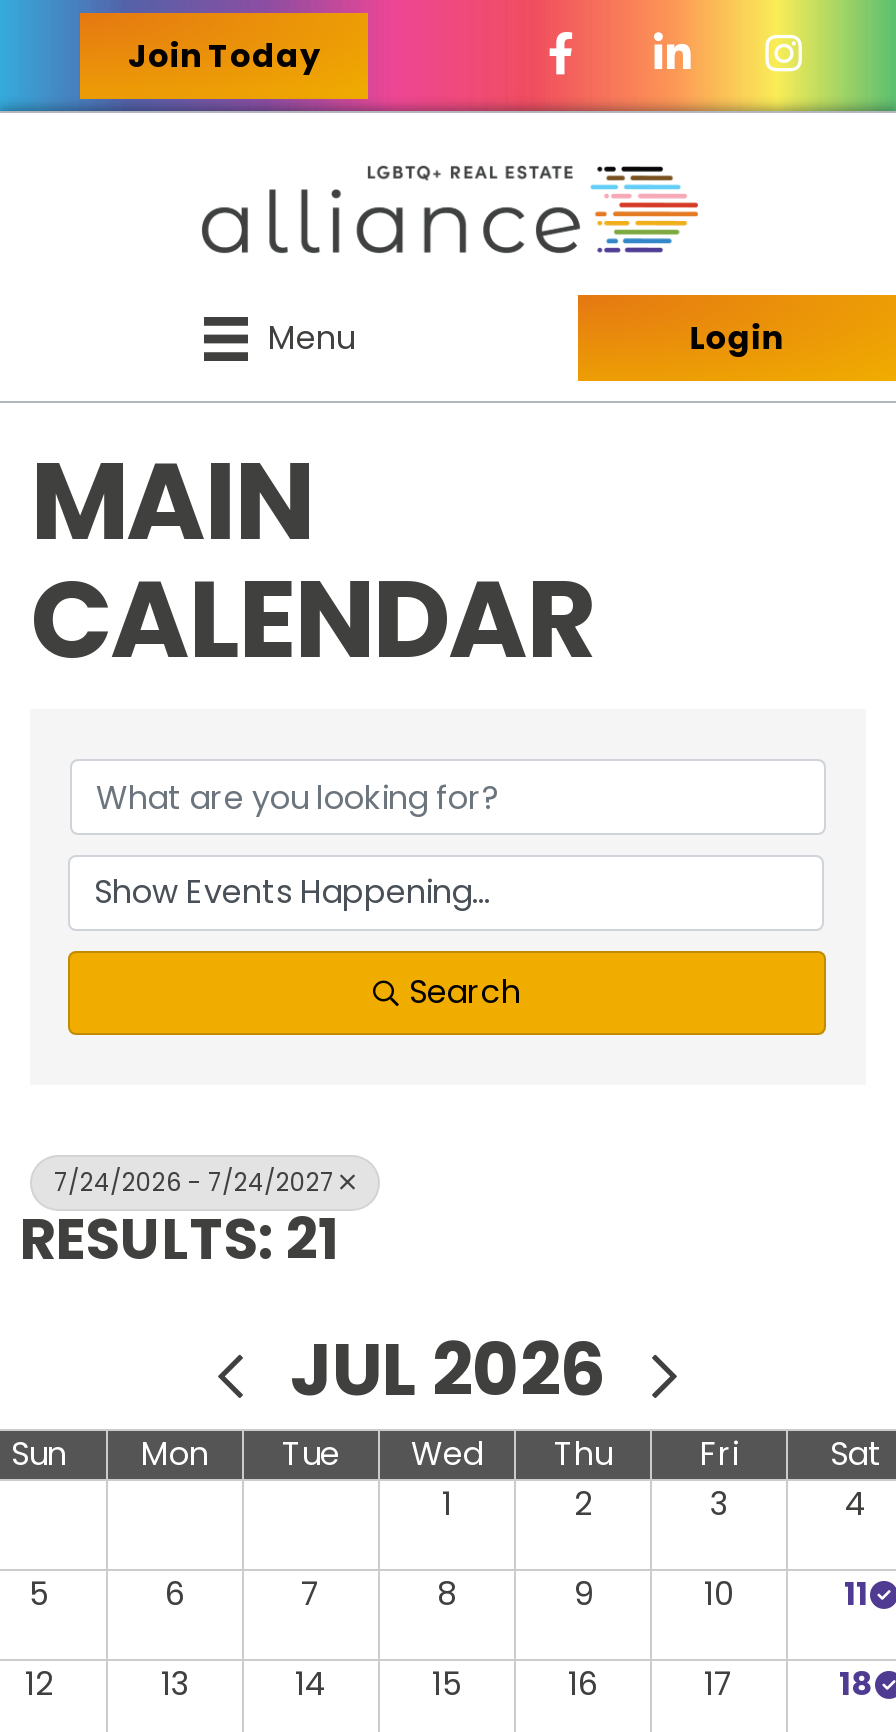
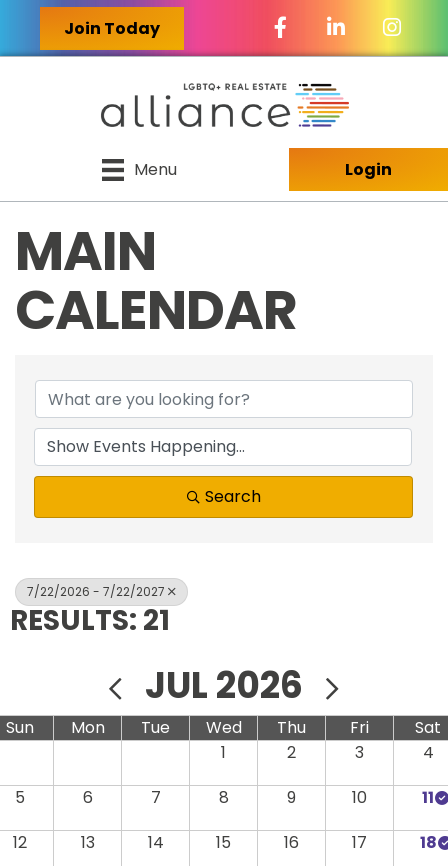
[54,1166,334,1200] 7/24/2026 - 7/24/2027 -> [27,583,165,600] 7/22/2026 - 7/22/2027

